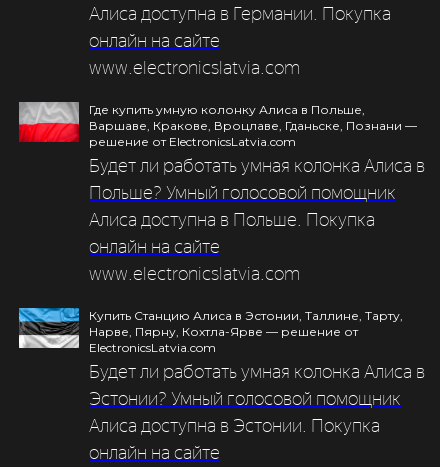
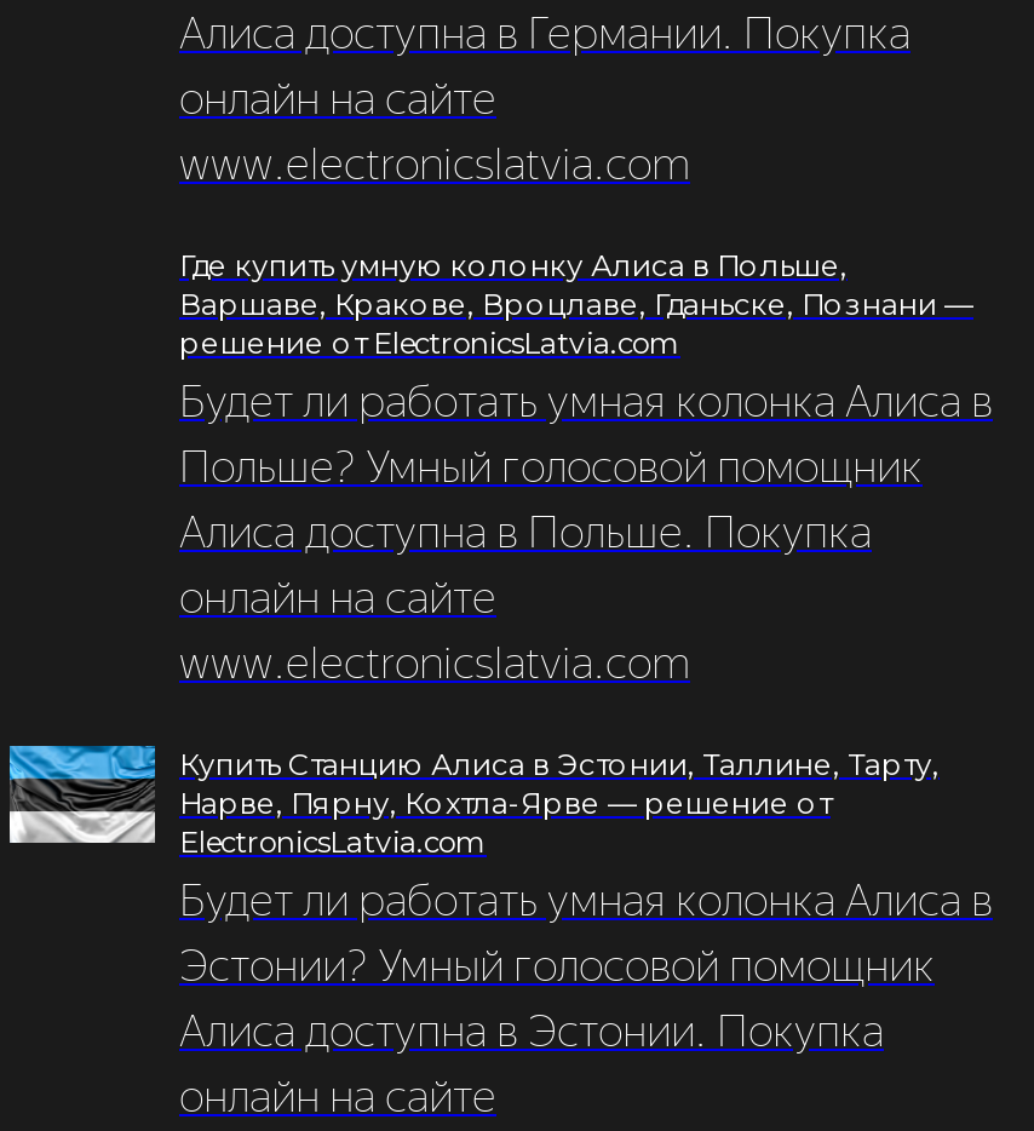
[18,101,80,143] [image] -> none

